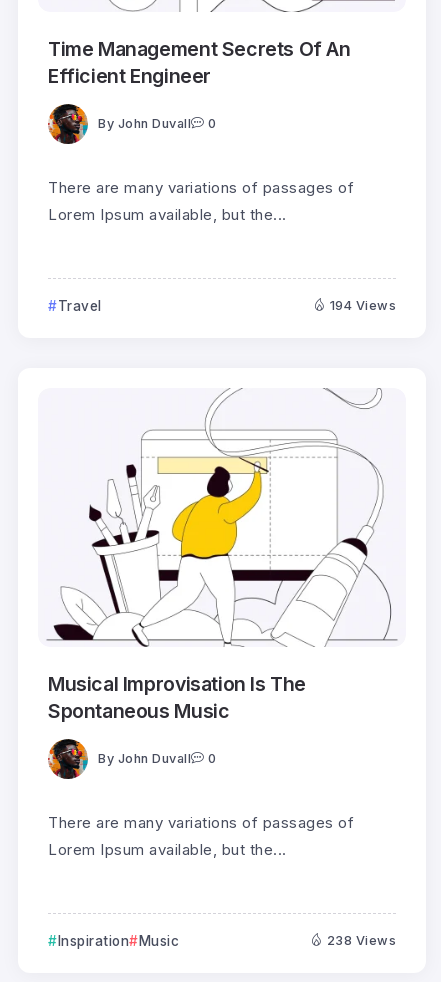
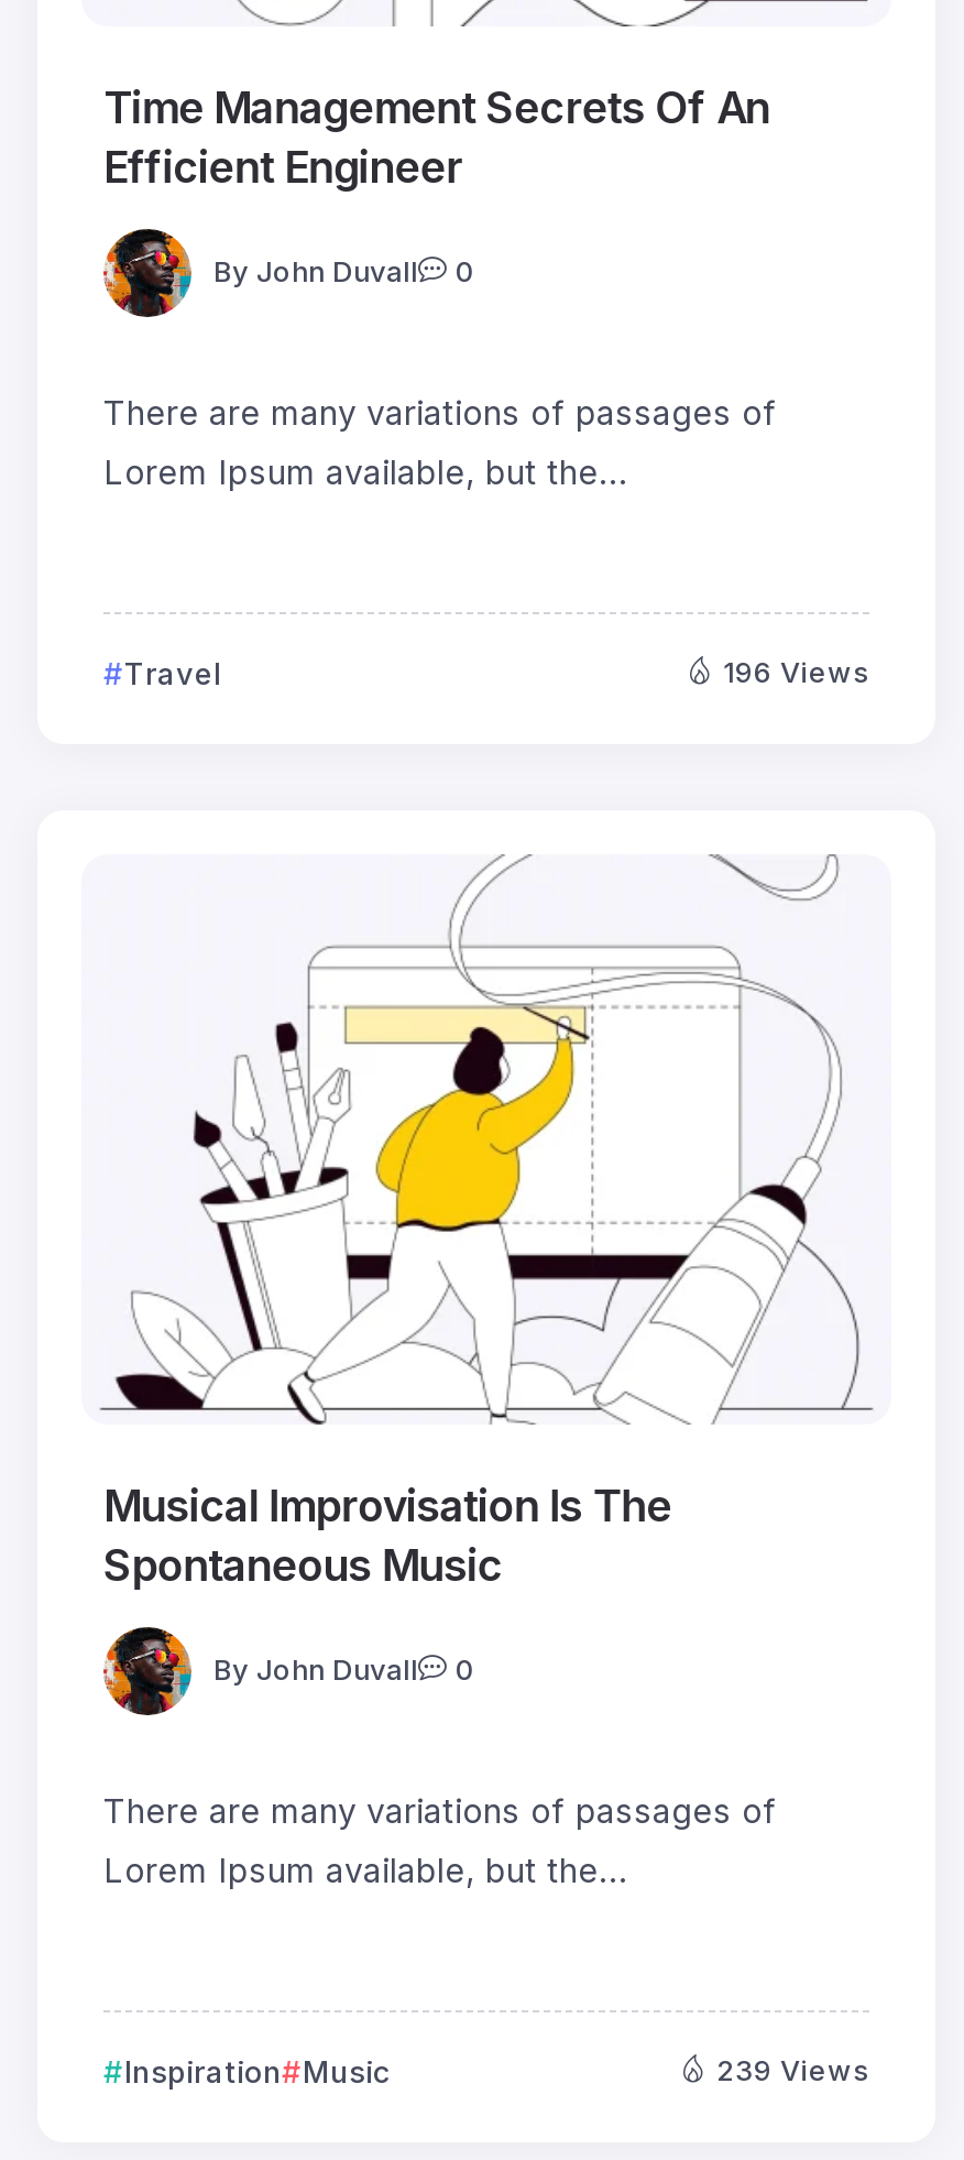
[329,298,396,313] 194 Views -> [723,655,869,689] 196 Views
[326,932,396,947] 238 Views -> [716,2053,869,2086] 239 Views

